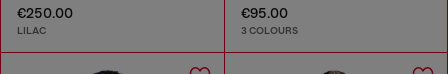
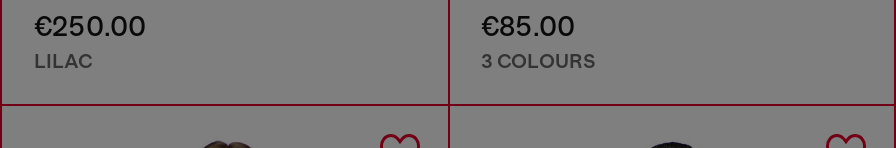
[240,5,287,21] €95.00 -> [481,10,575,42] €85.00

